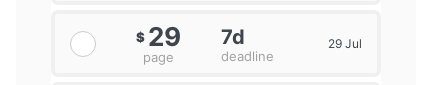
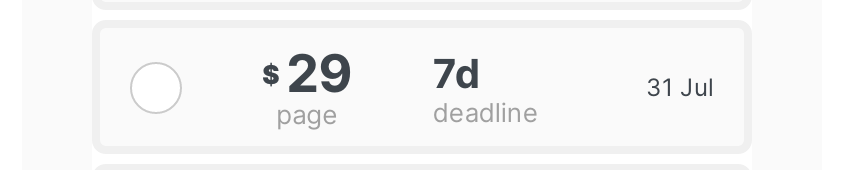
[328,36,362,51] 29 Jul -> [646,72,714,102] 31 Jul

